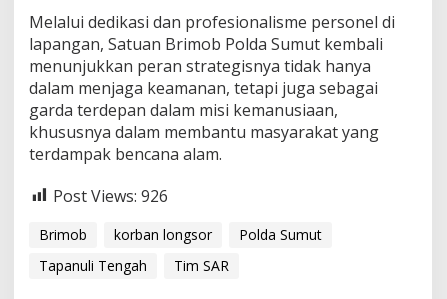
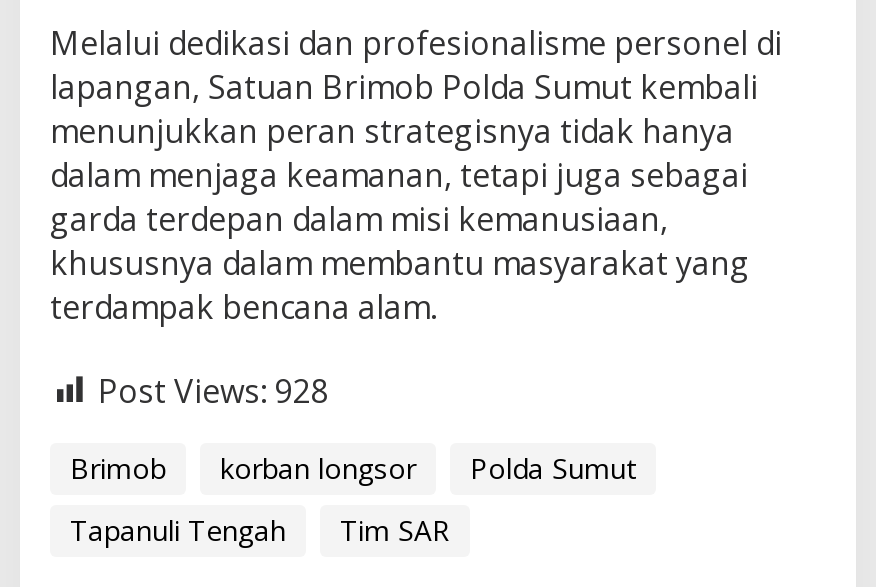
[53,184,168,206] Post Views: 926 -> [98,368,328,412] Post Views: 928

